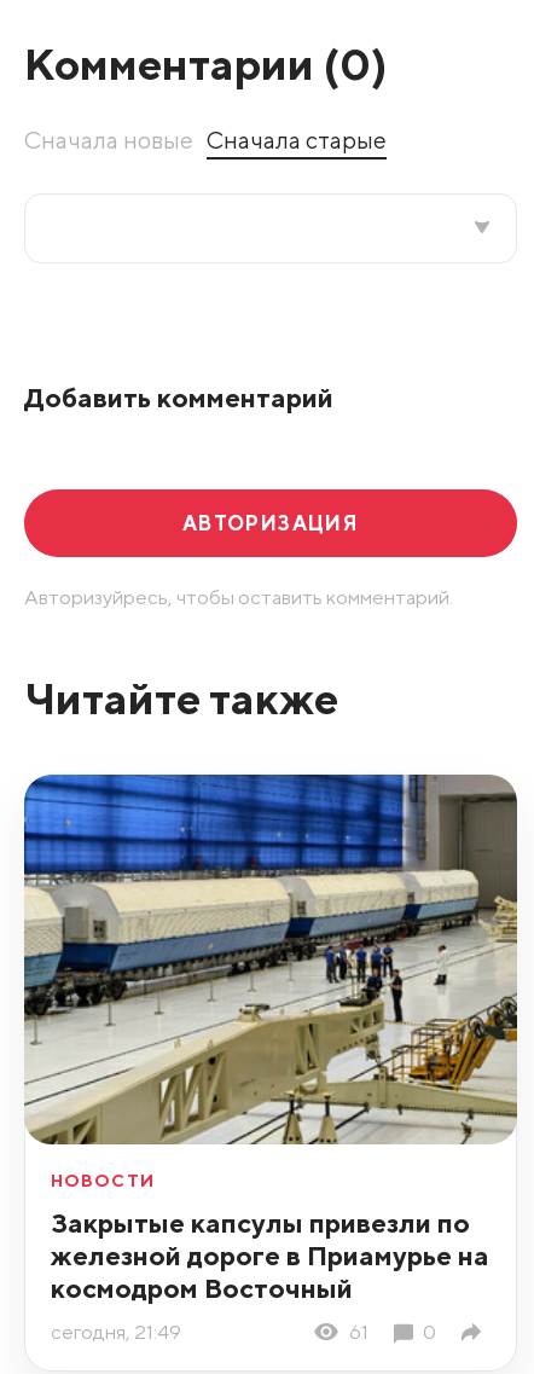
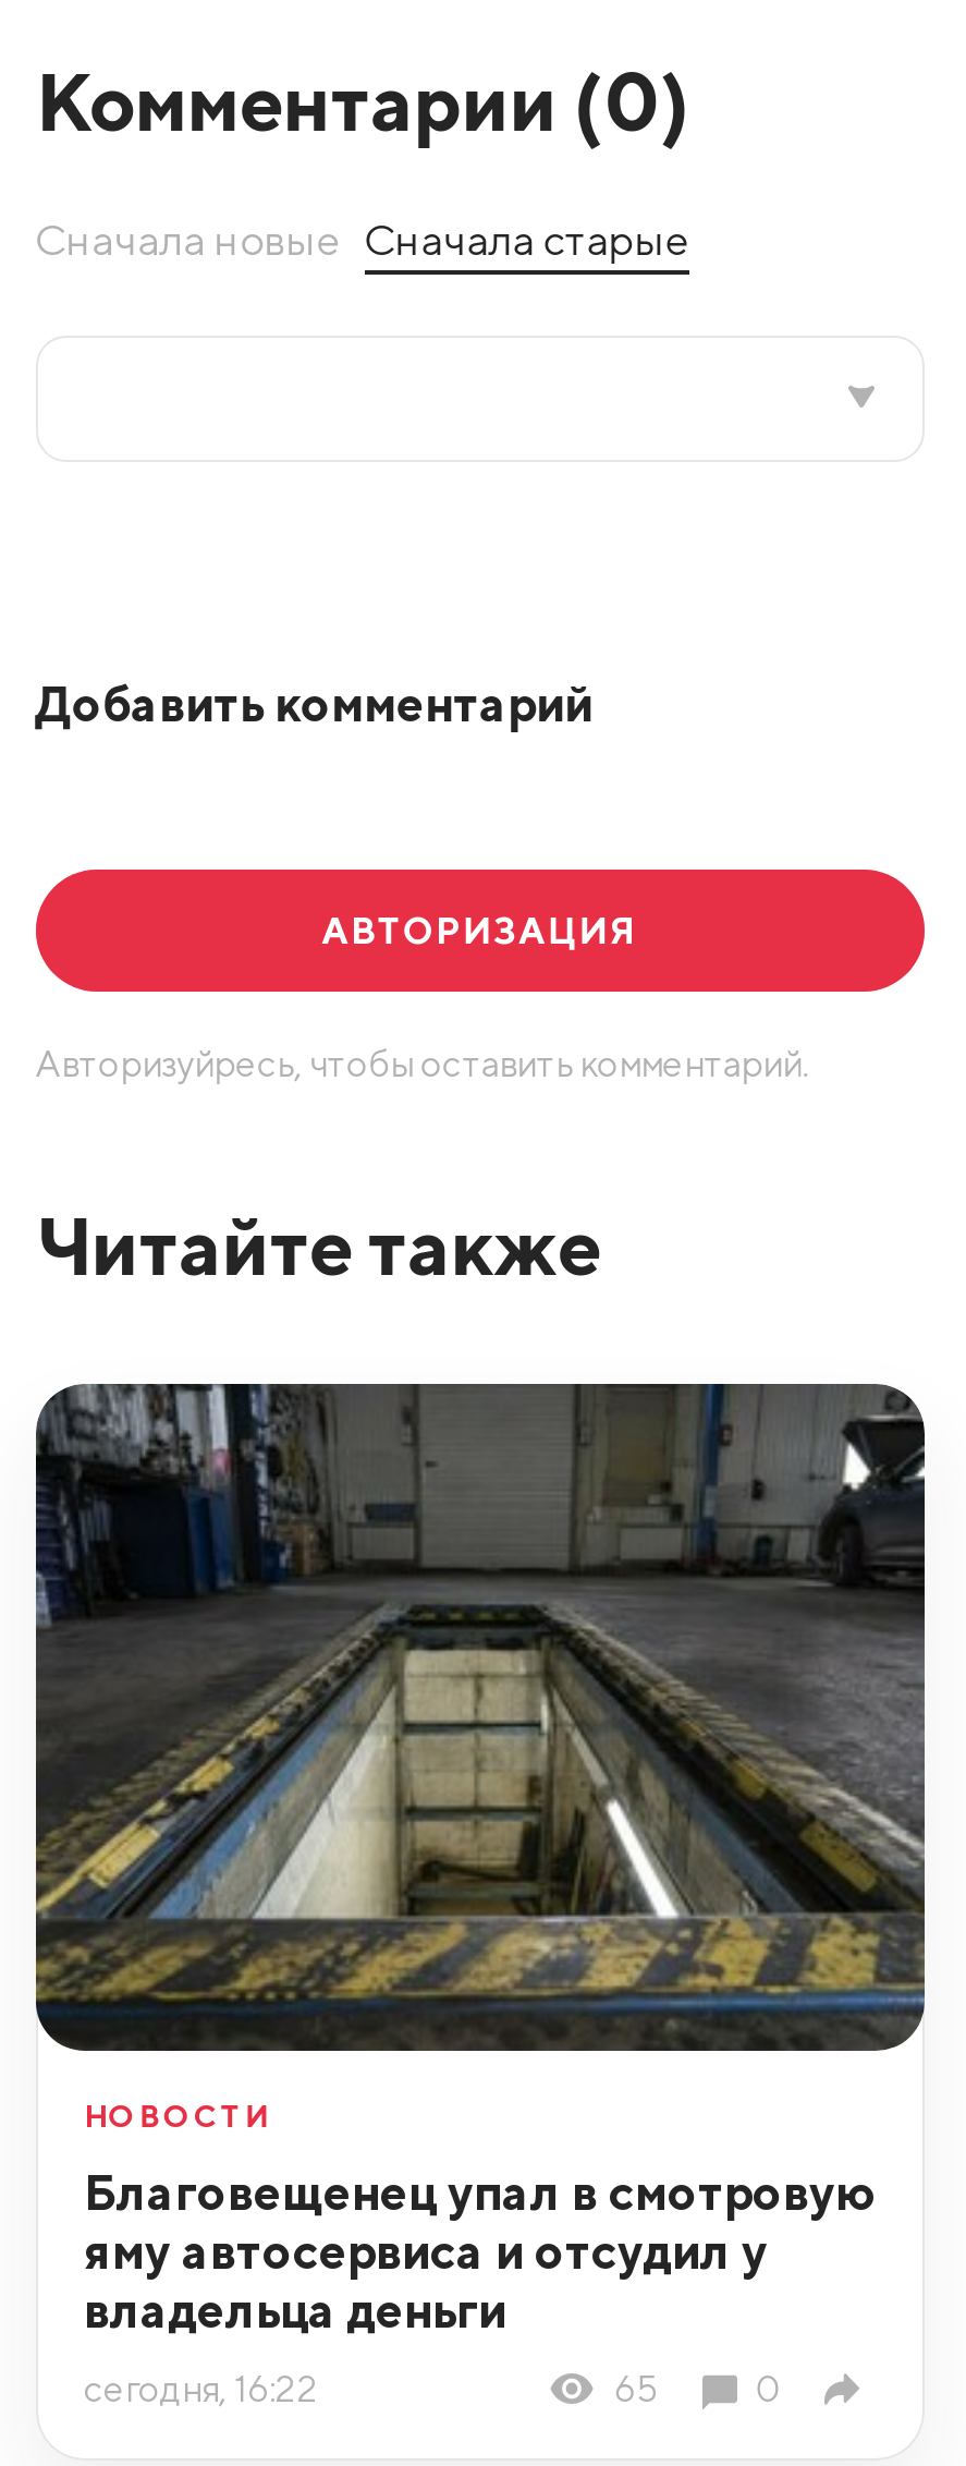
[23,773,518,1146] [image] -> [34,1382,927,2053] [image]
[51,1206,489,1304] Закрытые капсулы привезли по | железной дороге в Приамурье на | космодром Восточный -> [84,2161,875,2338] Благовещенец упал в смотровую | яму автосервиса и отсудил у | владельца деньги
[51,1320,369,1344] сегодня, 21:49 | 61 -> [84,2368,658,2412] сегодня, 16:22 | 65

